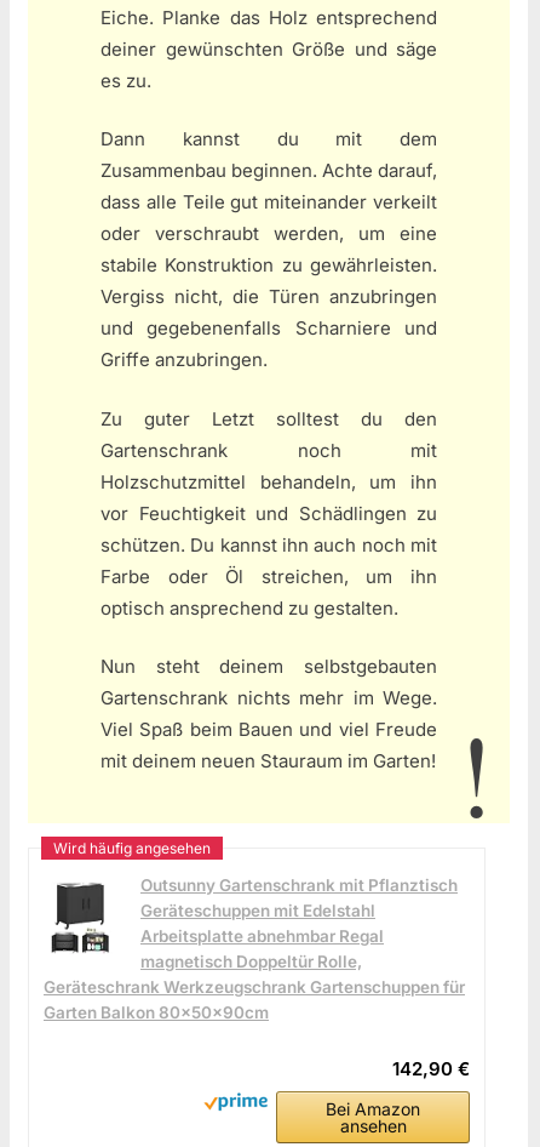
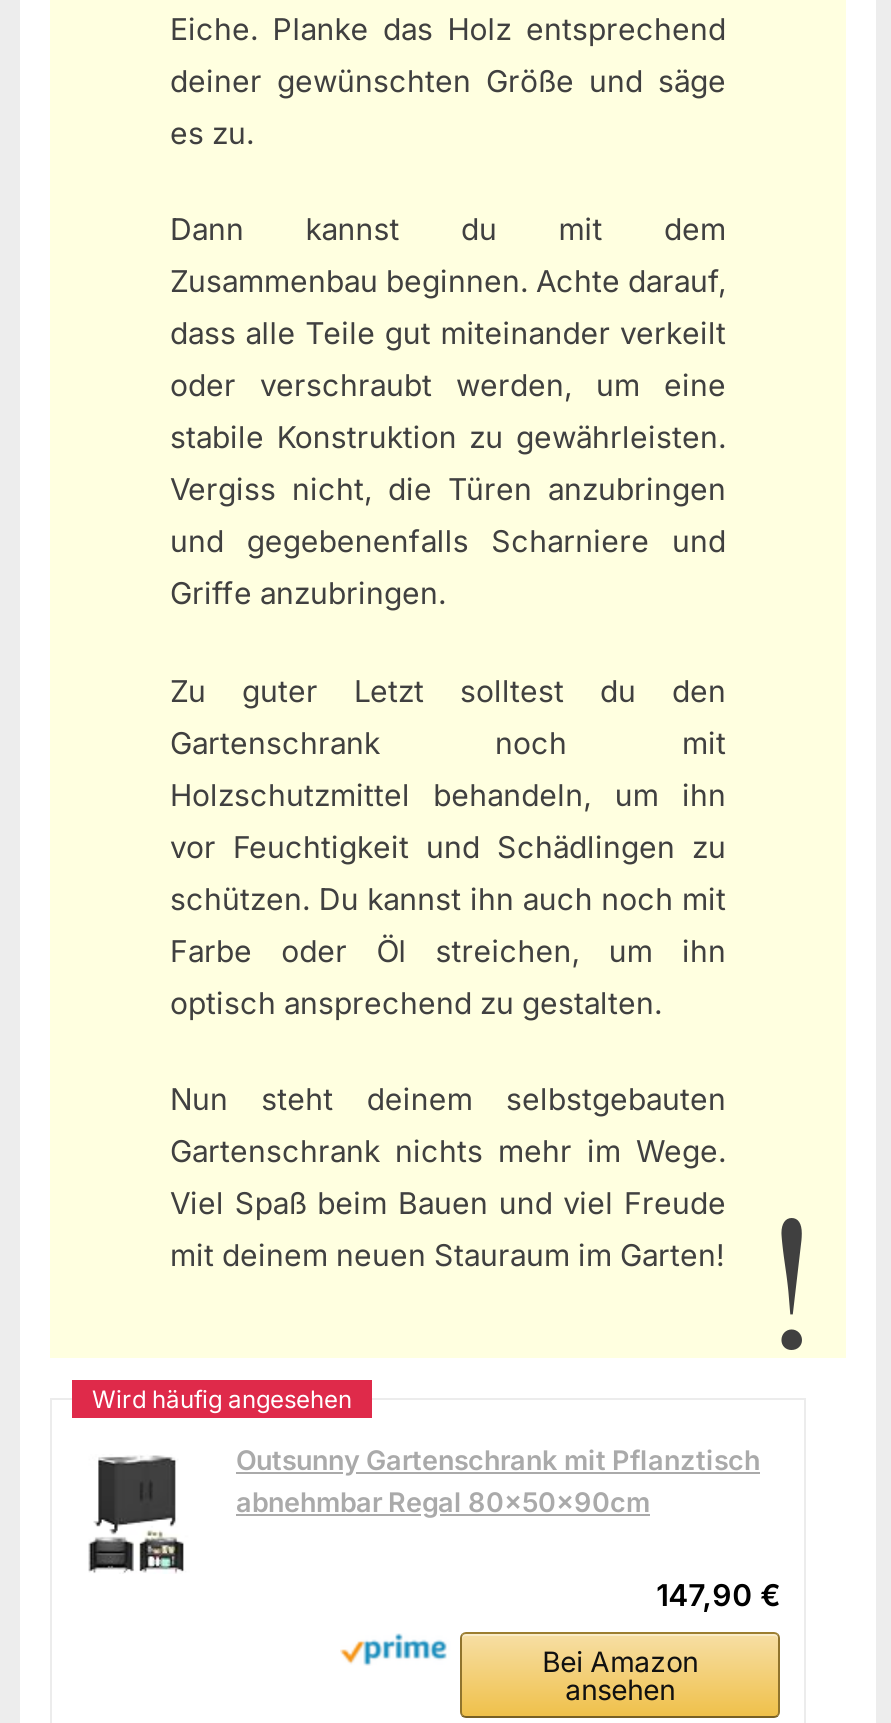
[44,901,465,1022] Geräteschuppen mit Edelstahl | Arbeitsplatte abnehmbar Regal | magnetisch Doppeltür Rolle, | Geräteschrank Werkzeugschrank Gartenschuppen für | Garten Balkon 80x50x90cm -> [236,1486,650,1518] abnehmbar Regal 80x50x90cm
[392,1057,470,1080] 142,90 € -> [656,1576,780,1614] 147,90 €

